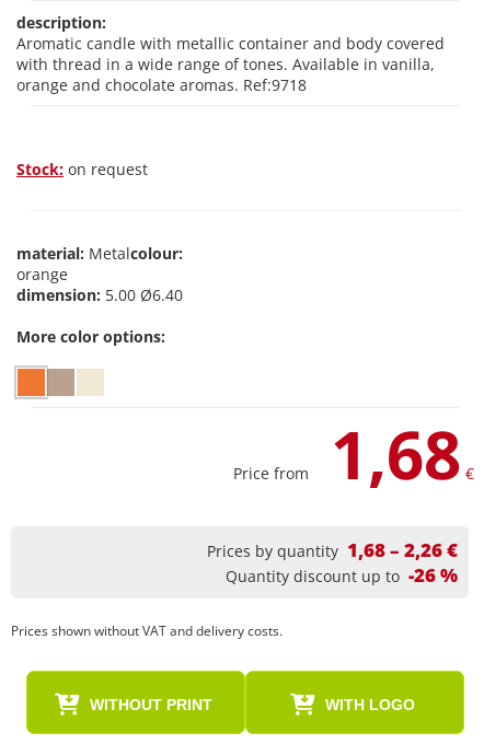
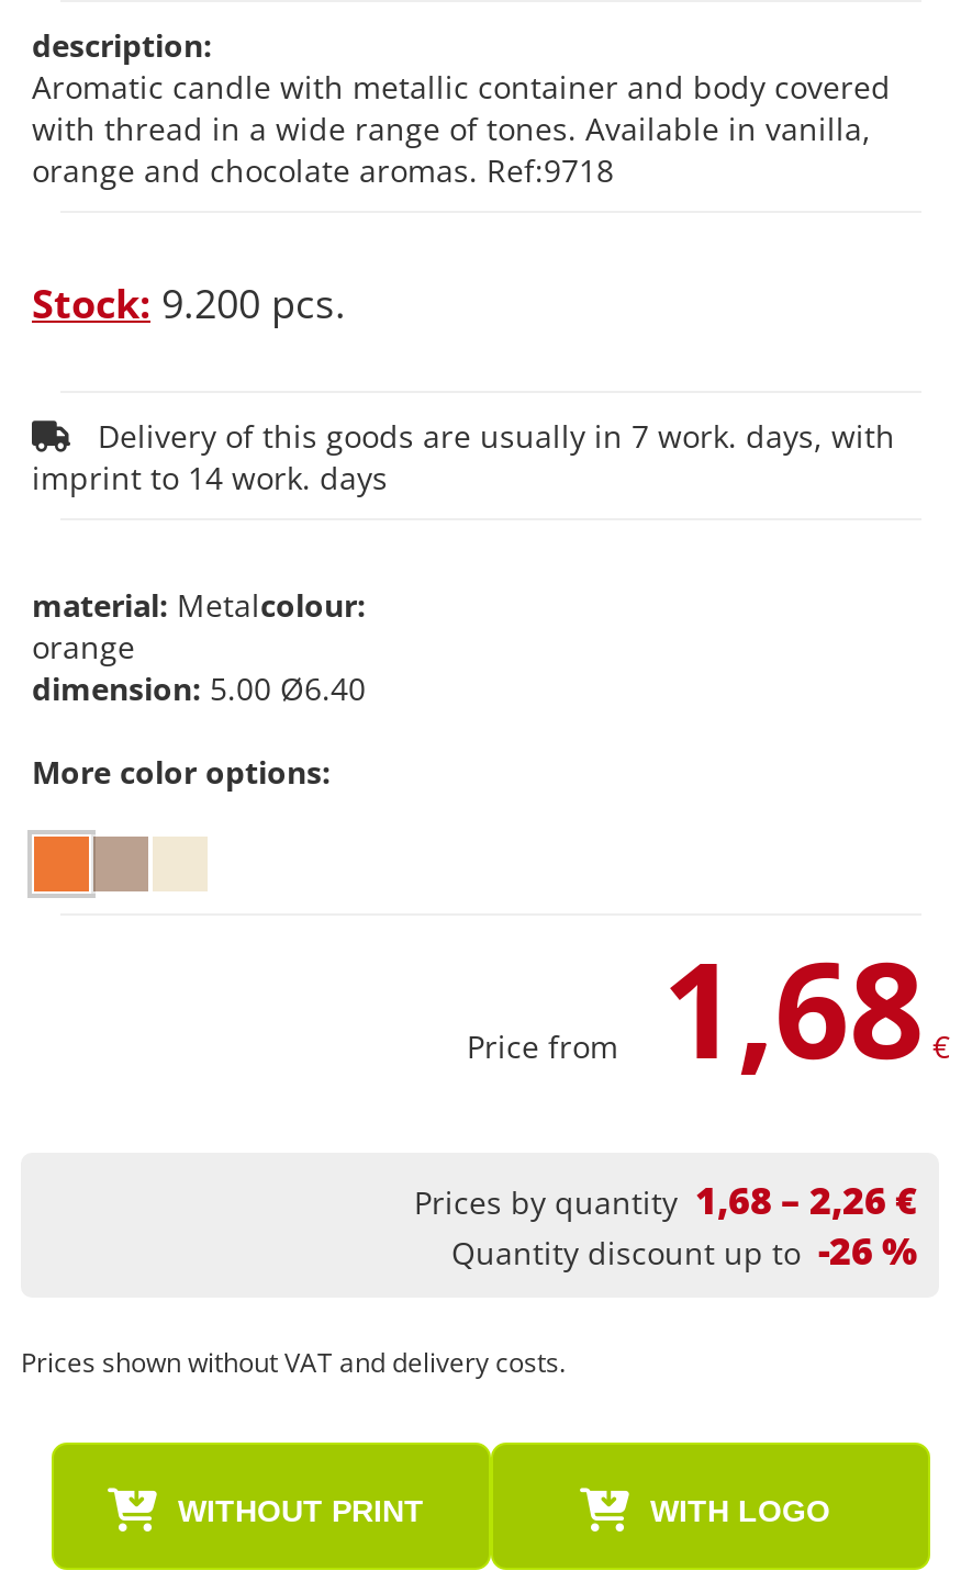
[16,159,148,179] Stock: on request -> [32,277,895,498] Stock: 9.200 pcs. | Delivery of this goods are usually in 7 work. days, with | imprint to 14 work. days

